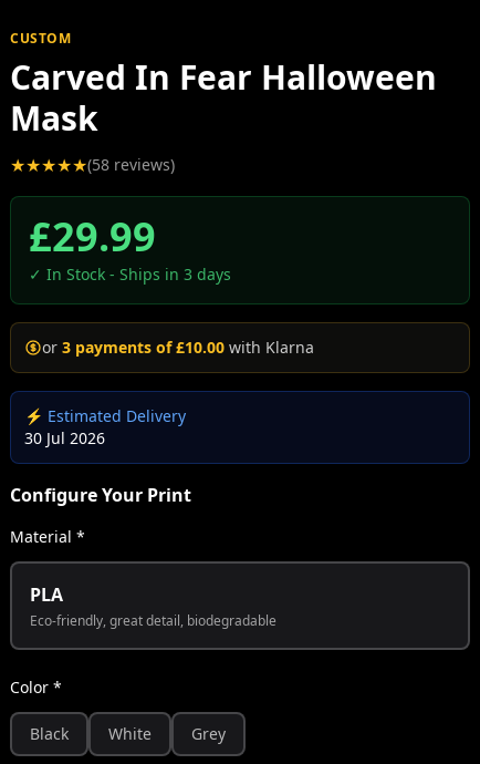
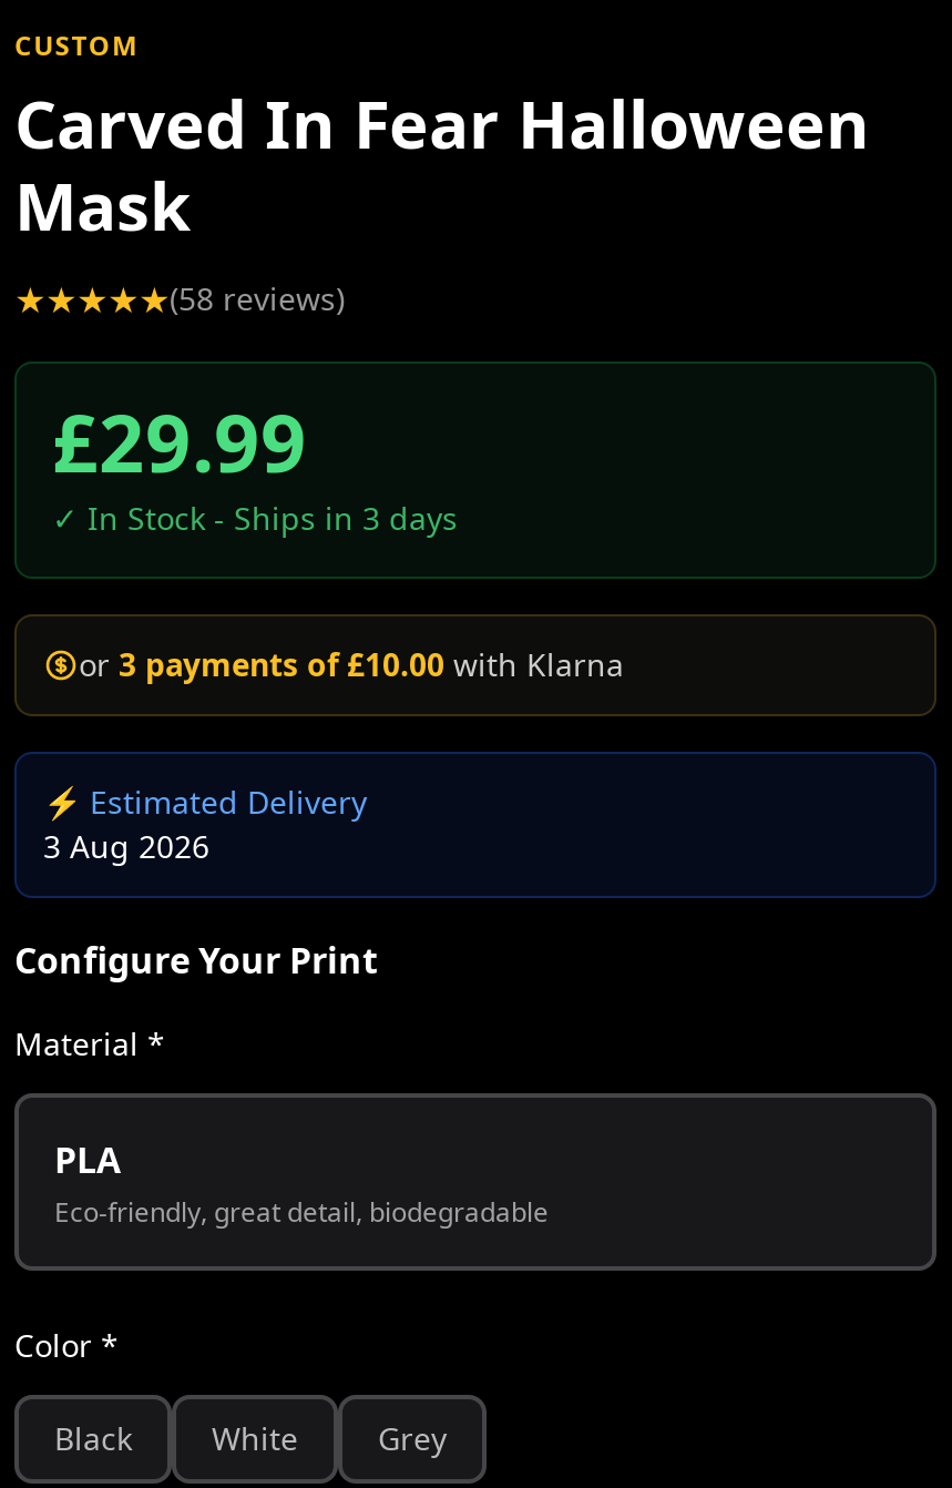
[24,427,105,448] 30 Jul 2026 -> [43,825,209,867] 3 Aug 2026

